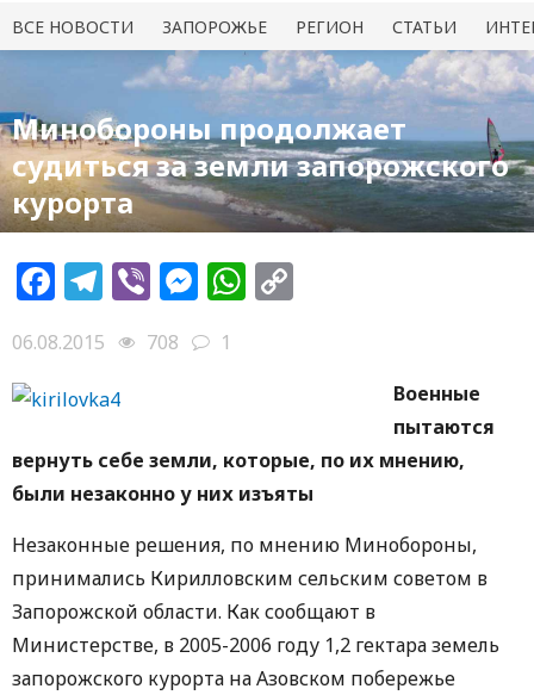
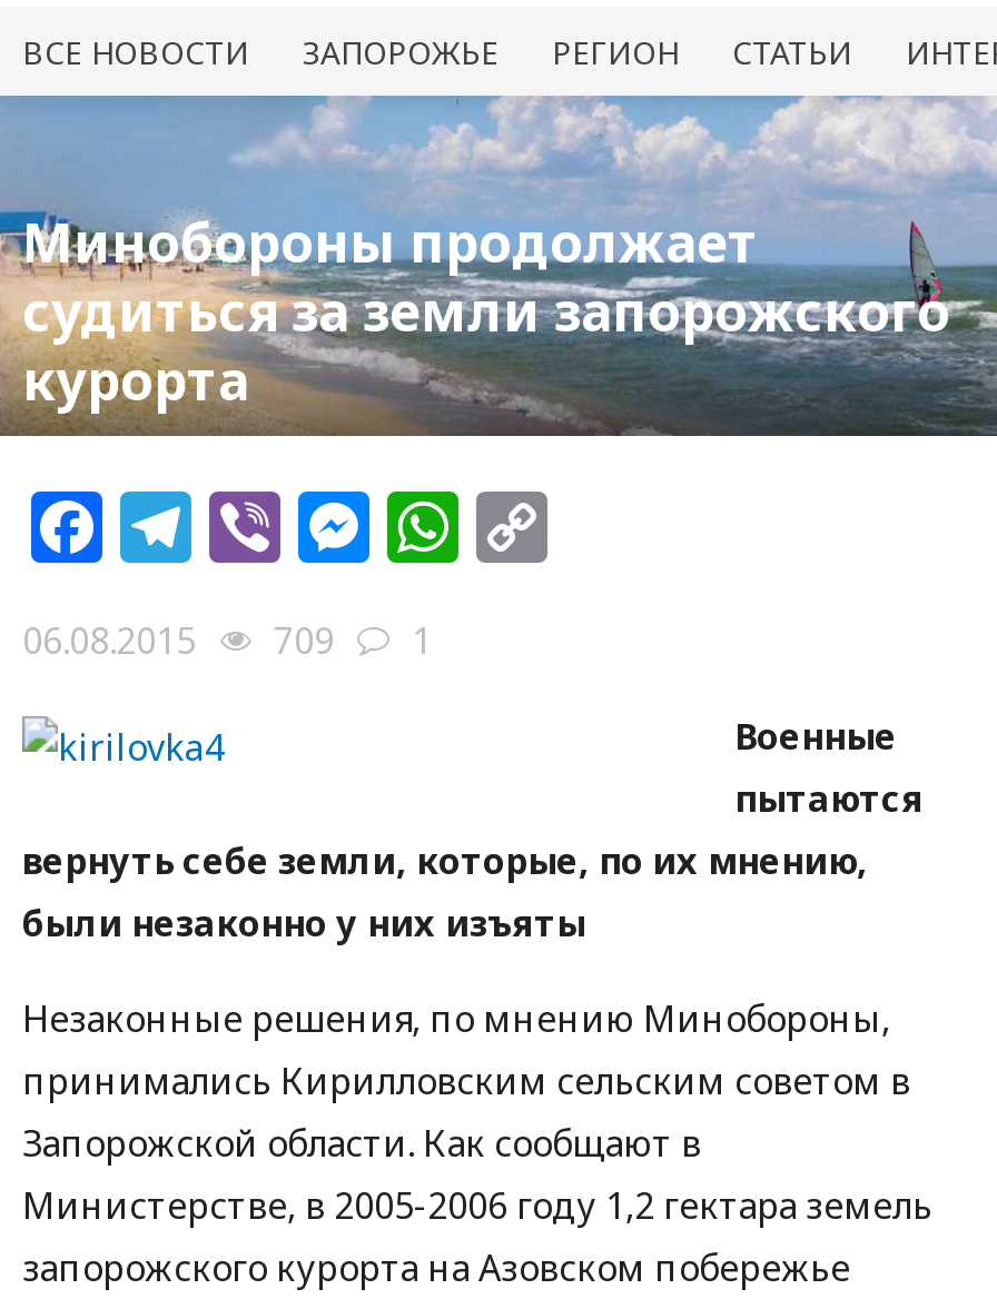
[12,329,231,355] 06.08.2015 708 1 -> [22,615,432,664] 06.08.2015 709 1

